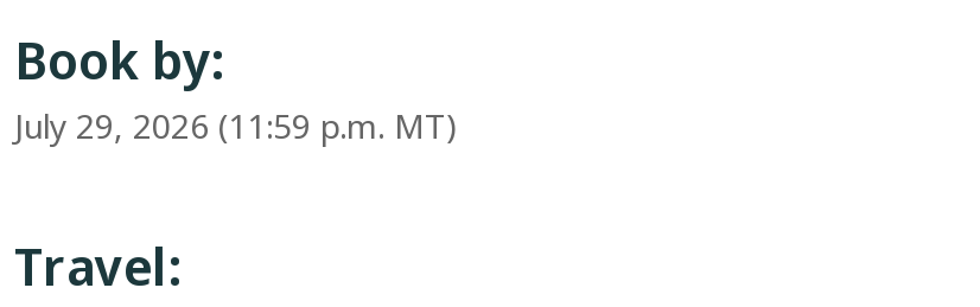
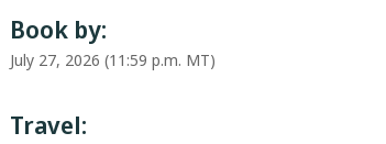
[14,103,458,148] July 29, 2026 (11:59 p.m. MT) -> [10,50,216,70] July 27, 2026 (11:59 p.m. MT)

